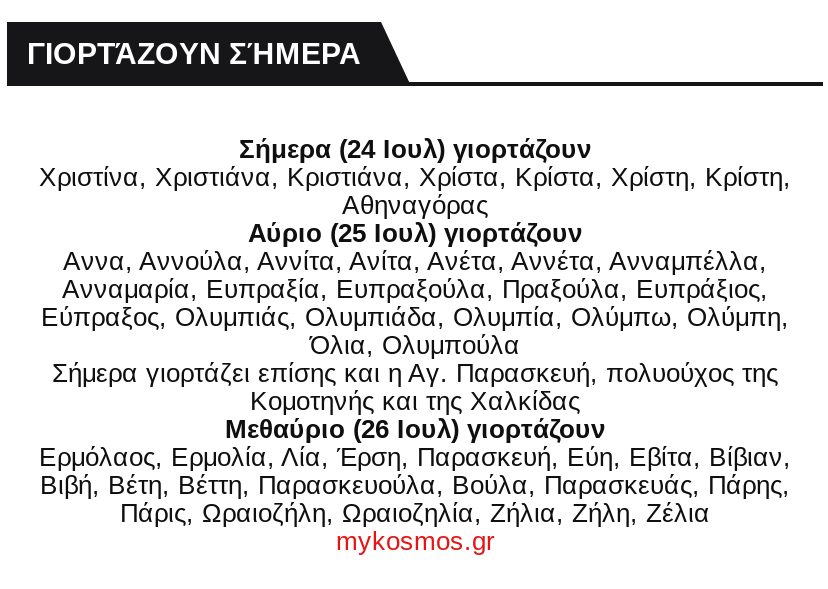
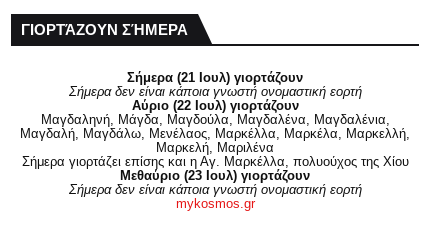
[39,134,791,528] Σήμερα (24 Ιουλ) γιορτάζουν | Χριστίνα, Χριστιάνα, Κριστιάνα, Χρίστα, Κρίστα, Χρίστη, Κρίστη, | Αθηναγόρας | Αύριο (25 Ιουλ) γιορτάζουν | Αννα, Αννούλα, Αννίτα, Ανίτα, Ανέτα, Αννέτα, Ανναμπέλλα, | Ανναμαρία, Ευπραξία, Ευπραξούλα, Πραξούλα, Ευπράξιος, | Εύπραξος, Ολυμπιάς, Ολυμπιάδα, Ολυμπία, Ολύμπω, Ολύμπη, | Όλια, Ολυμπούλα | Σήμερα γιορτάζει επίσης και η Αγ. Παρασκευή, πολυούχος της | Κομοτηνής και της Χαλκίδας | Μεθαύριο (26 Ιουλ) γιορτάζουν | Ερμόλαος, Ερμολία, Λία, Έρση, Παρασκευή, Εύη, Εβίτα, Βίβιαν, | Βιβή, Βέτη, Βέττη, Παρασκευούλα, Βούλα, Παρασκευάς, Πάρης, | Πάρις, Ωραιοζήλη, Ωραιοζηλία, Ζήλια, Ζήλη, Ζέλια -> [20,70,410,197] Σήμερα (21 Ιουλ) γιορτάζουν | Σήμερα δεν είναι κάποια γνωστή ονομαστική εορτή | Αύριο (22 Ιουλ) γιορτάζουν | Μαγδαληνή, Μάγδα, Μαγδούλα, Μαγδαλένα, Μαγδαλένια, | Μαγδαλή, Μαγδάλω, Μενέλαος, Μαρκέλλα, Μαρκέλα, Μαρκελλή, | Μαρκελή, Μαριλένα | Σήμερα γιορτάζει επίσης και η Αγ. Μαρκέλλα, πολυούχος της Χίου | Μεθαύριο (23 Ιουλ) γιορτάζουν | Σήμερα δεν είναι κάποια γνωστή ονομαστική εορτή

